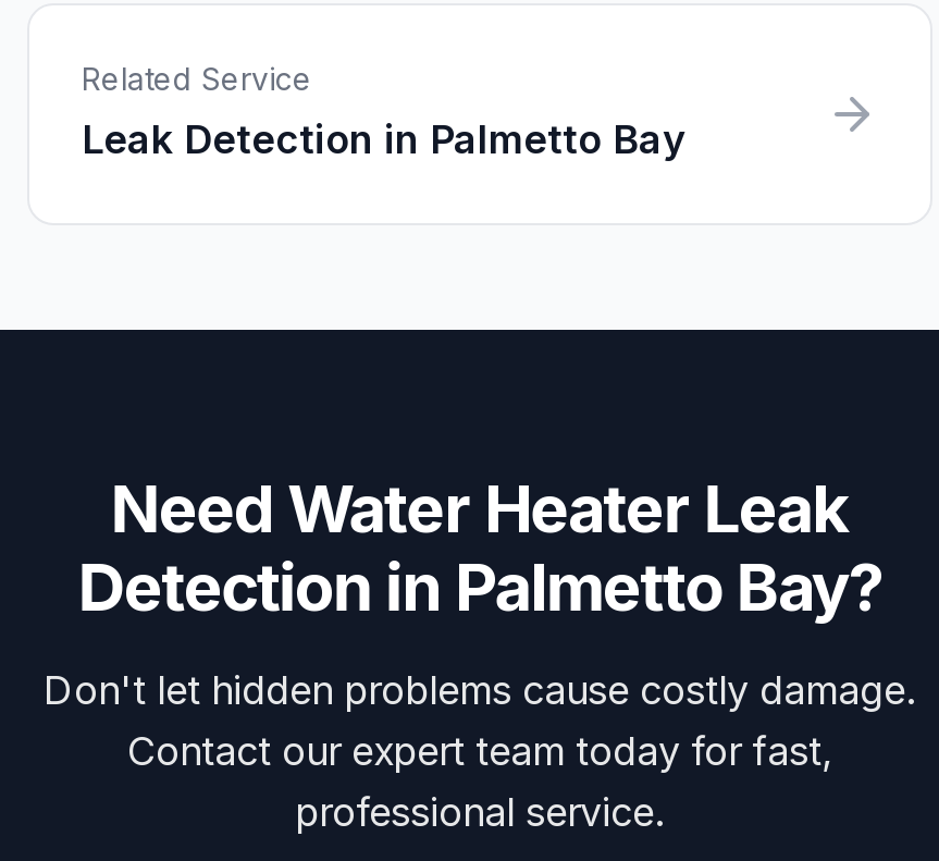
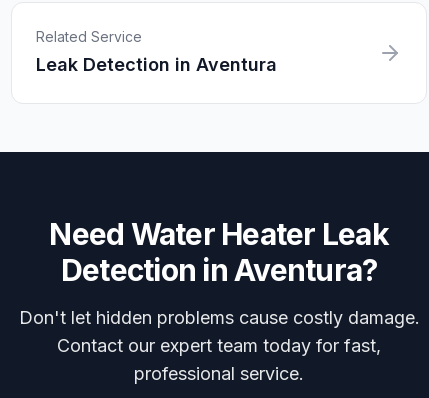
[82,116,687,162] Leak Detection in Palmetto Bay -> [36,54,277,75] Leak Detection in Aventura
[78,548,882,626] Detection in Palmetto Bay? -> [61,252,377,288] Detection in Aventura?

